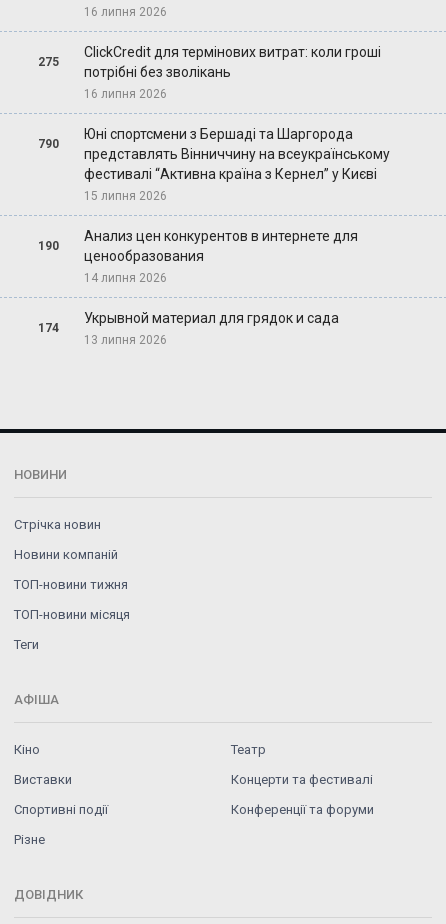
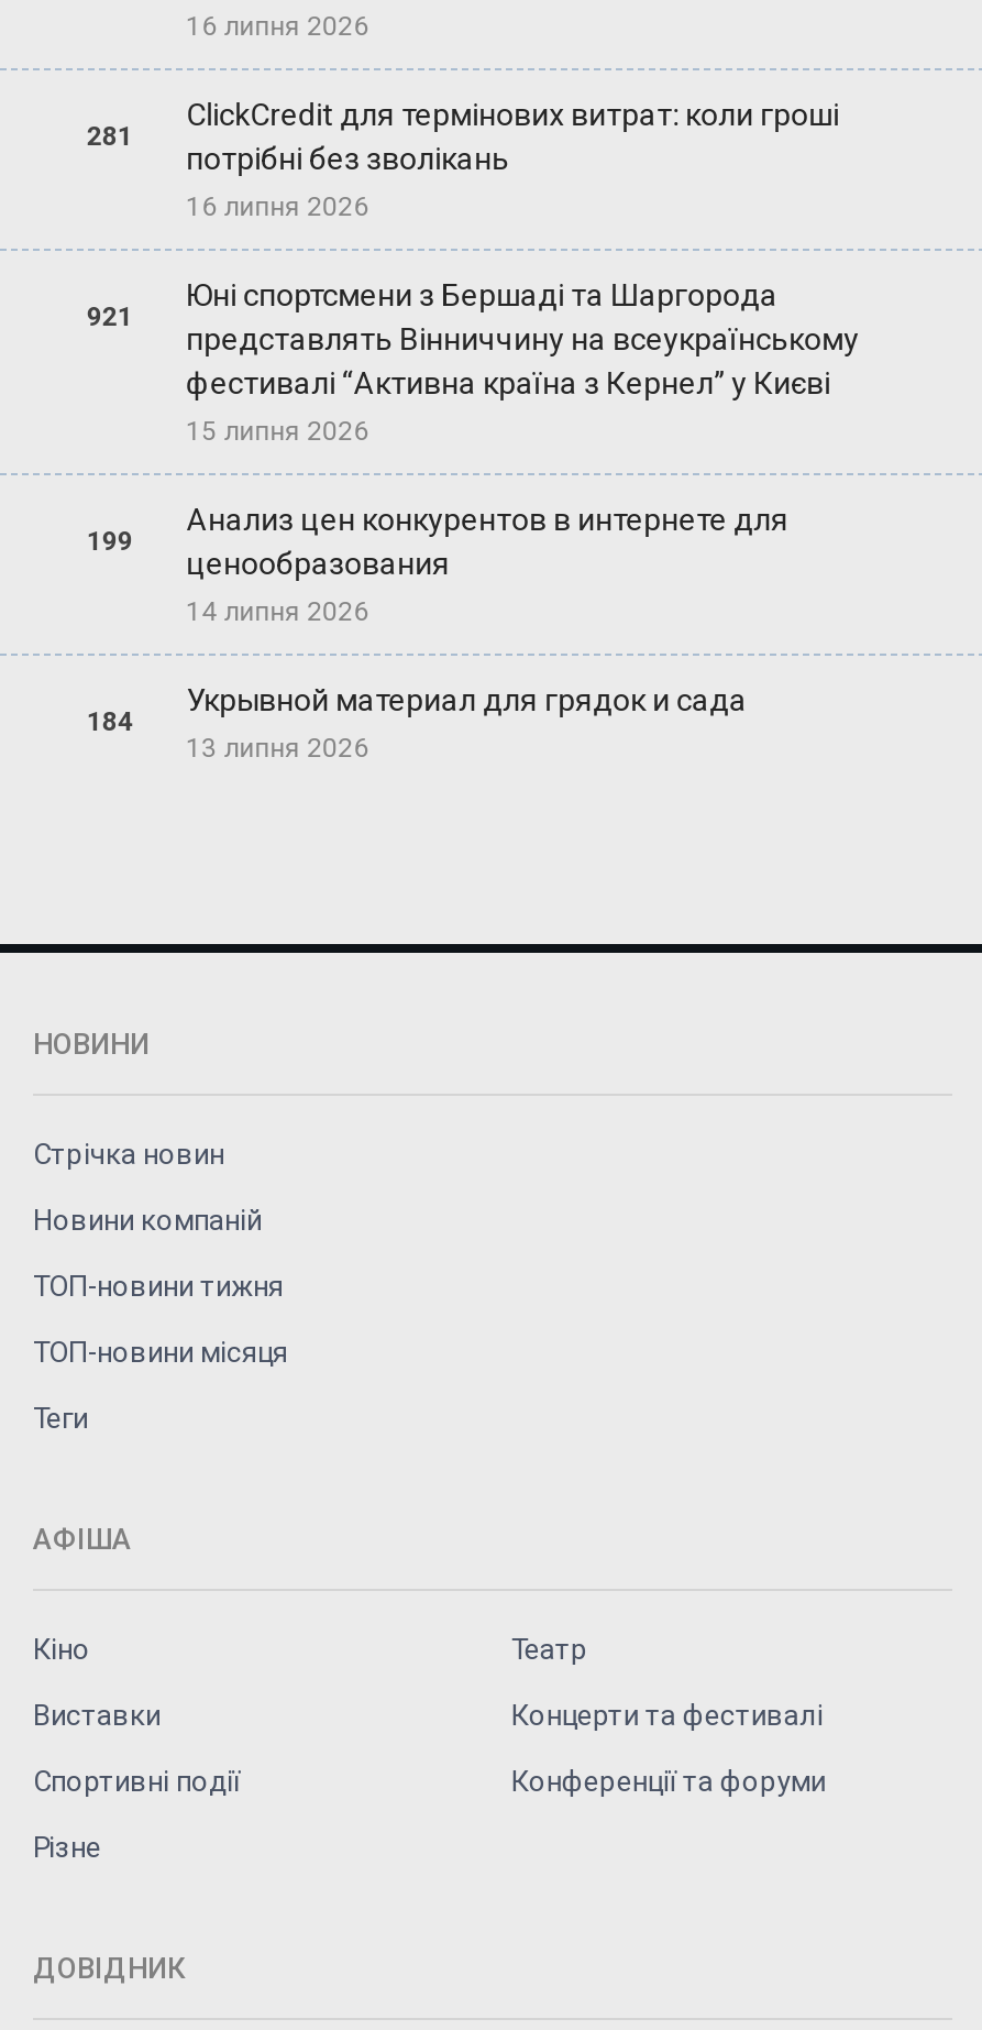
[38,55,59,69] 275 -> [86,122,133,152] 281
[38,137,59,151] 790 -> [86,302,133,333] 921
[38,239,59,253] 190 -> [86,527,133,557] 199
[38,321,59,335] 174 -> [86,707,133,738] 184

